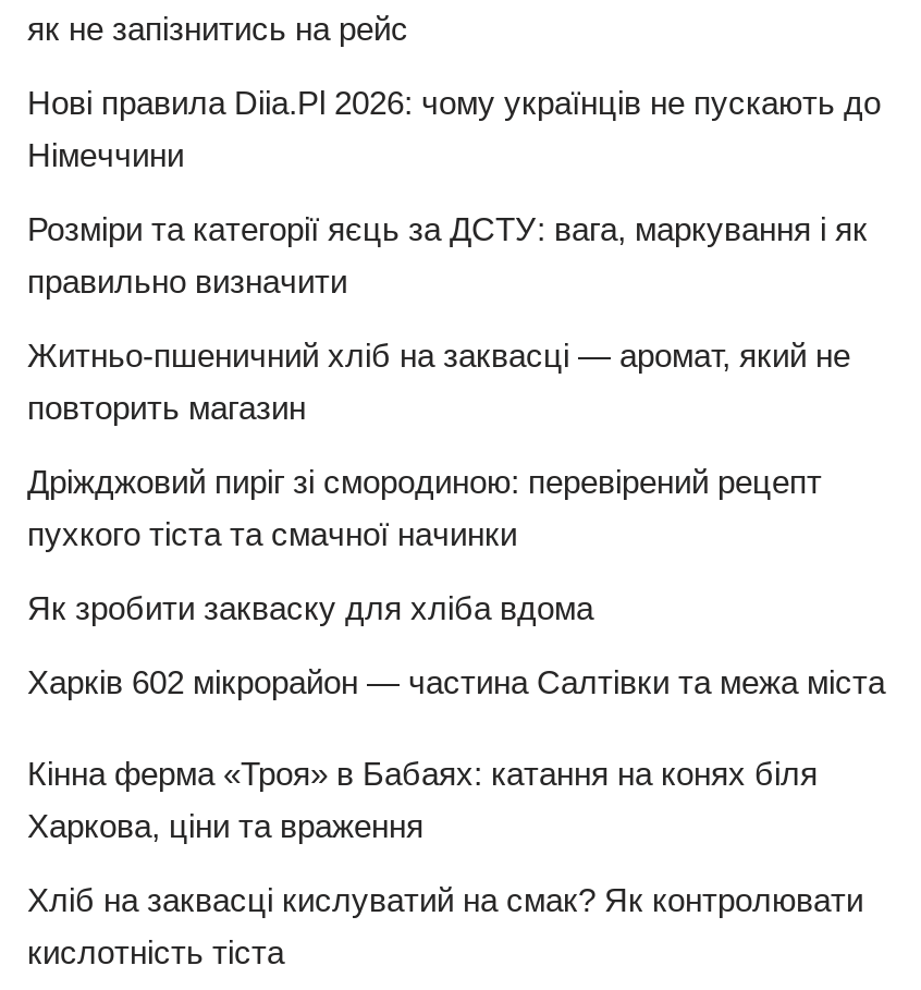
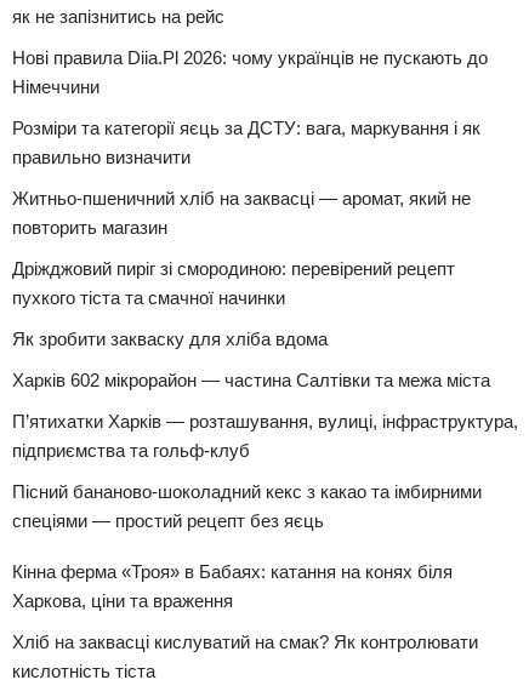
none -> [12,411,518,531] П’ятихатки Харків — розташування, вулиці, інфраструктура, | підприємства та гольф-клуб | Пісний бананово-шоколадний кекс з какао та імбирними | спеціями — простий рецепт без яєць

